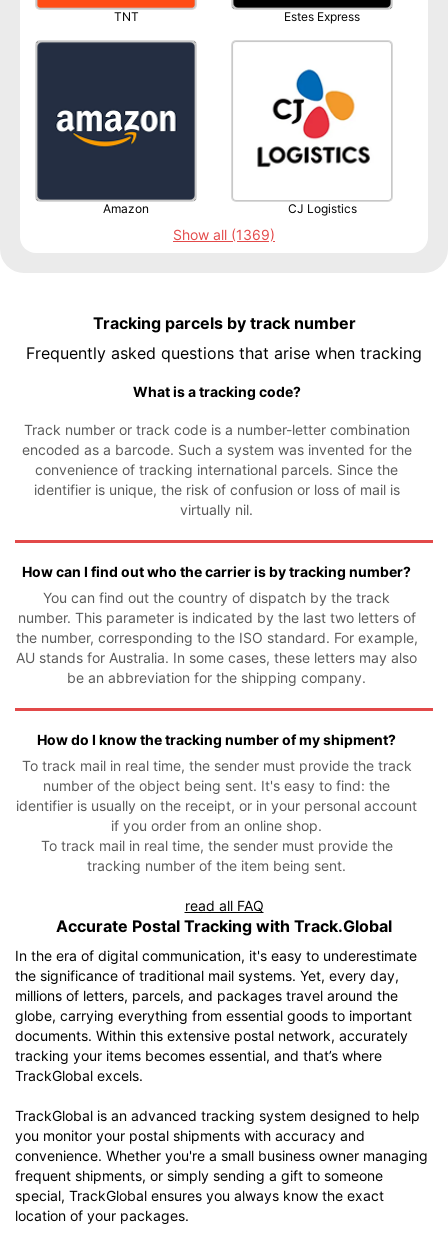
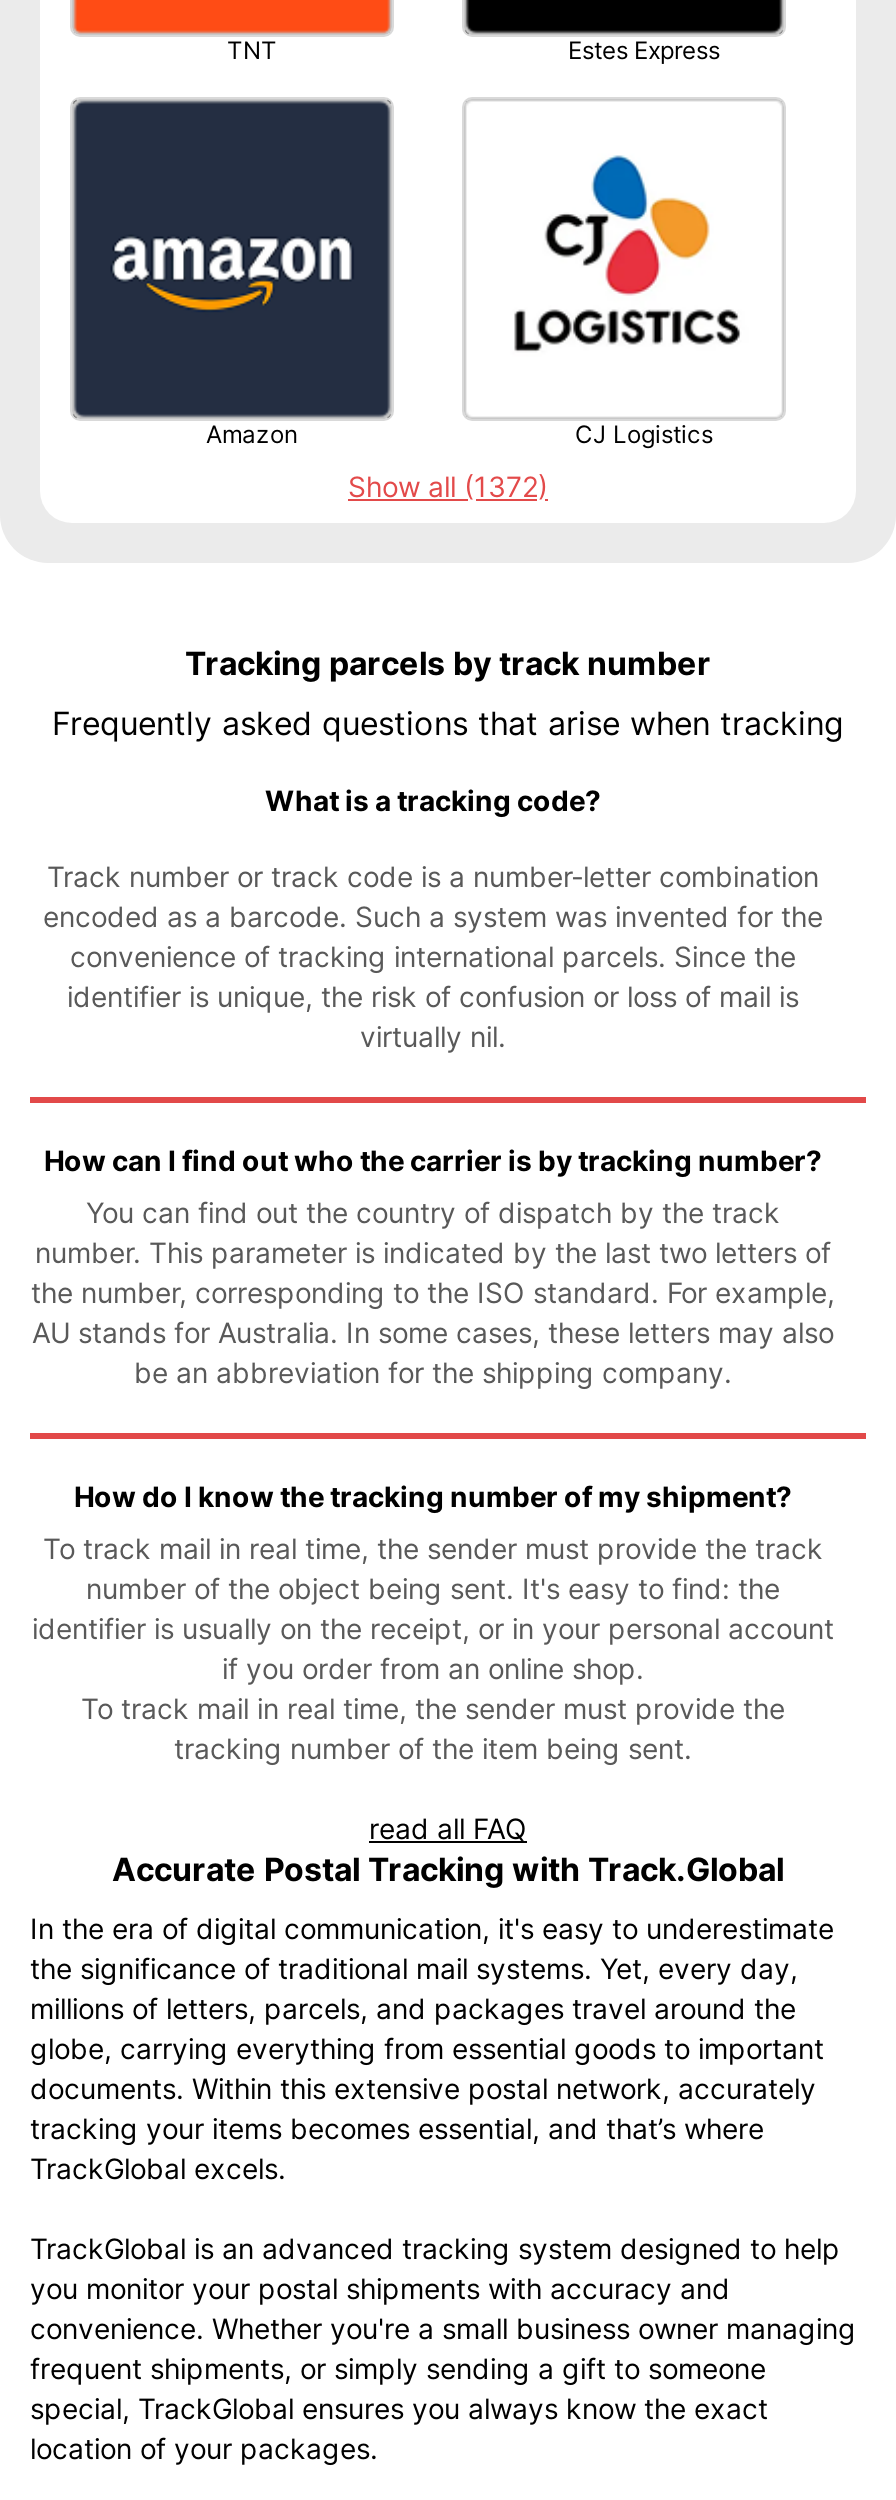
[173,226,275,243] Show all (1369) -> [348,469,548,503] Show all (1372)

